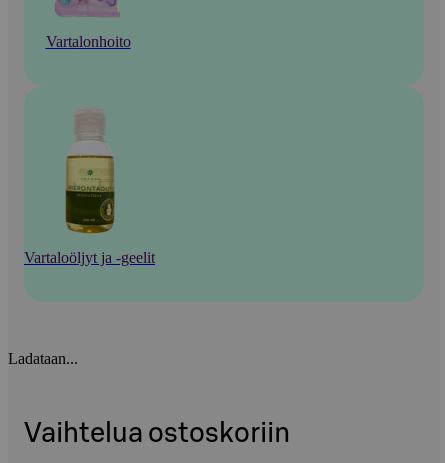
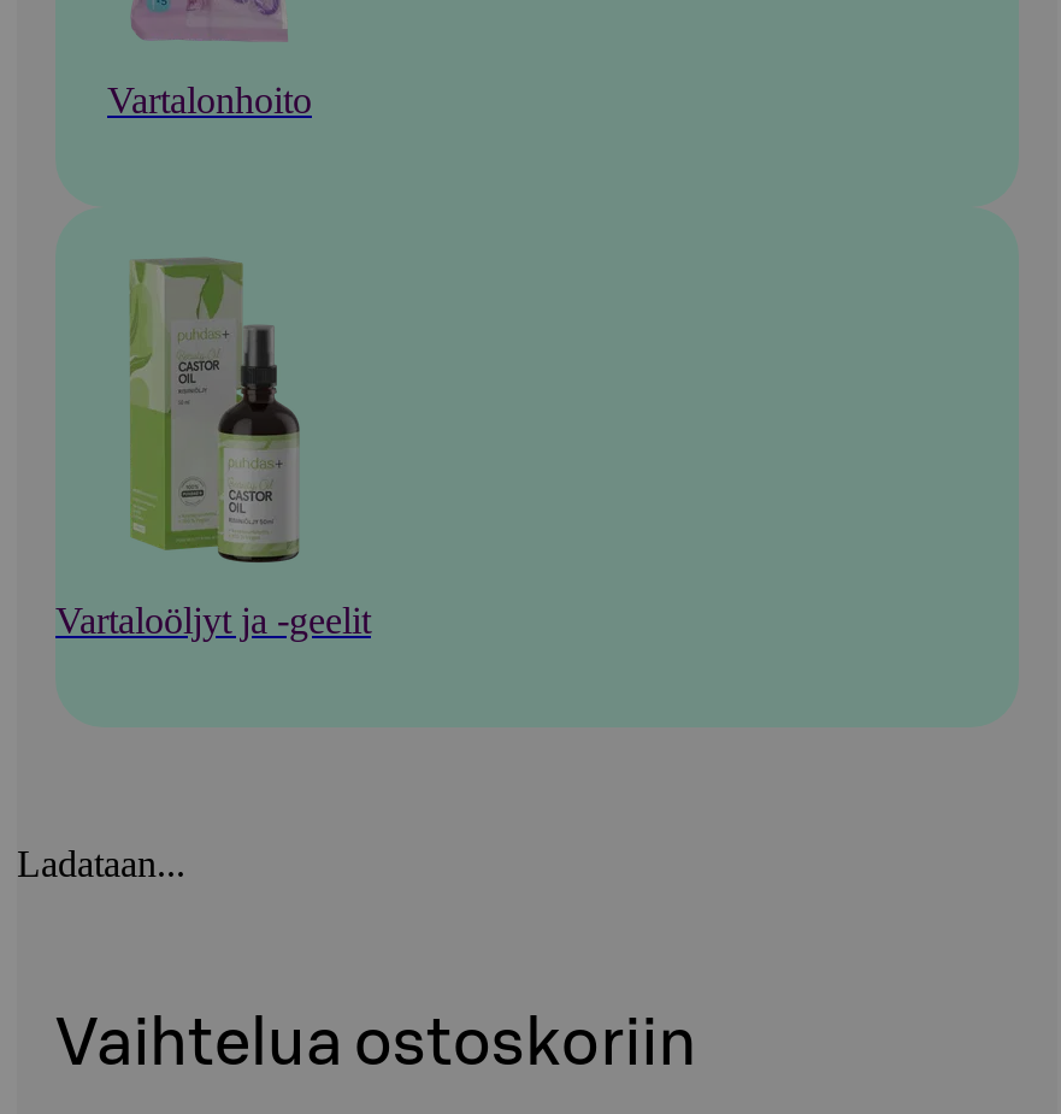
[55,107,125,235] [image] -> [128,258,301,566] [image]

